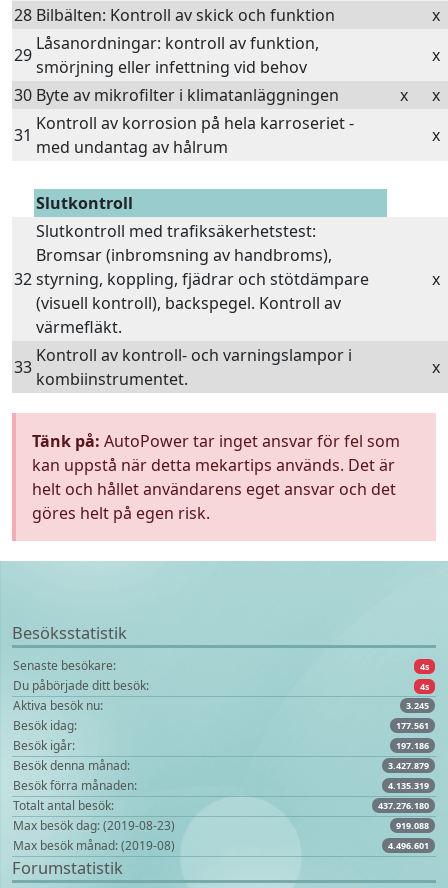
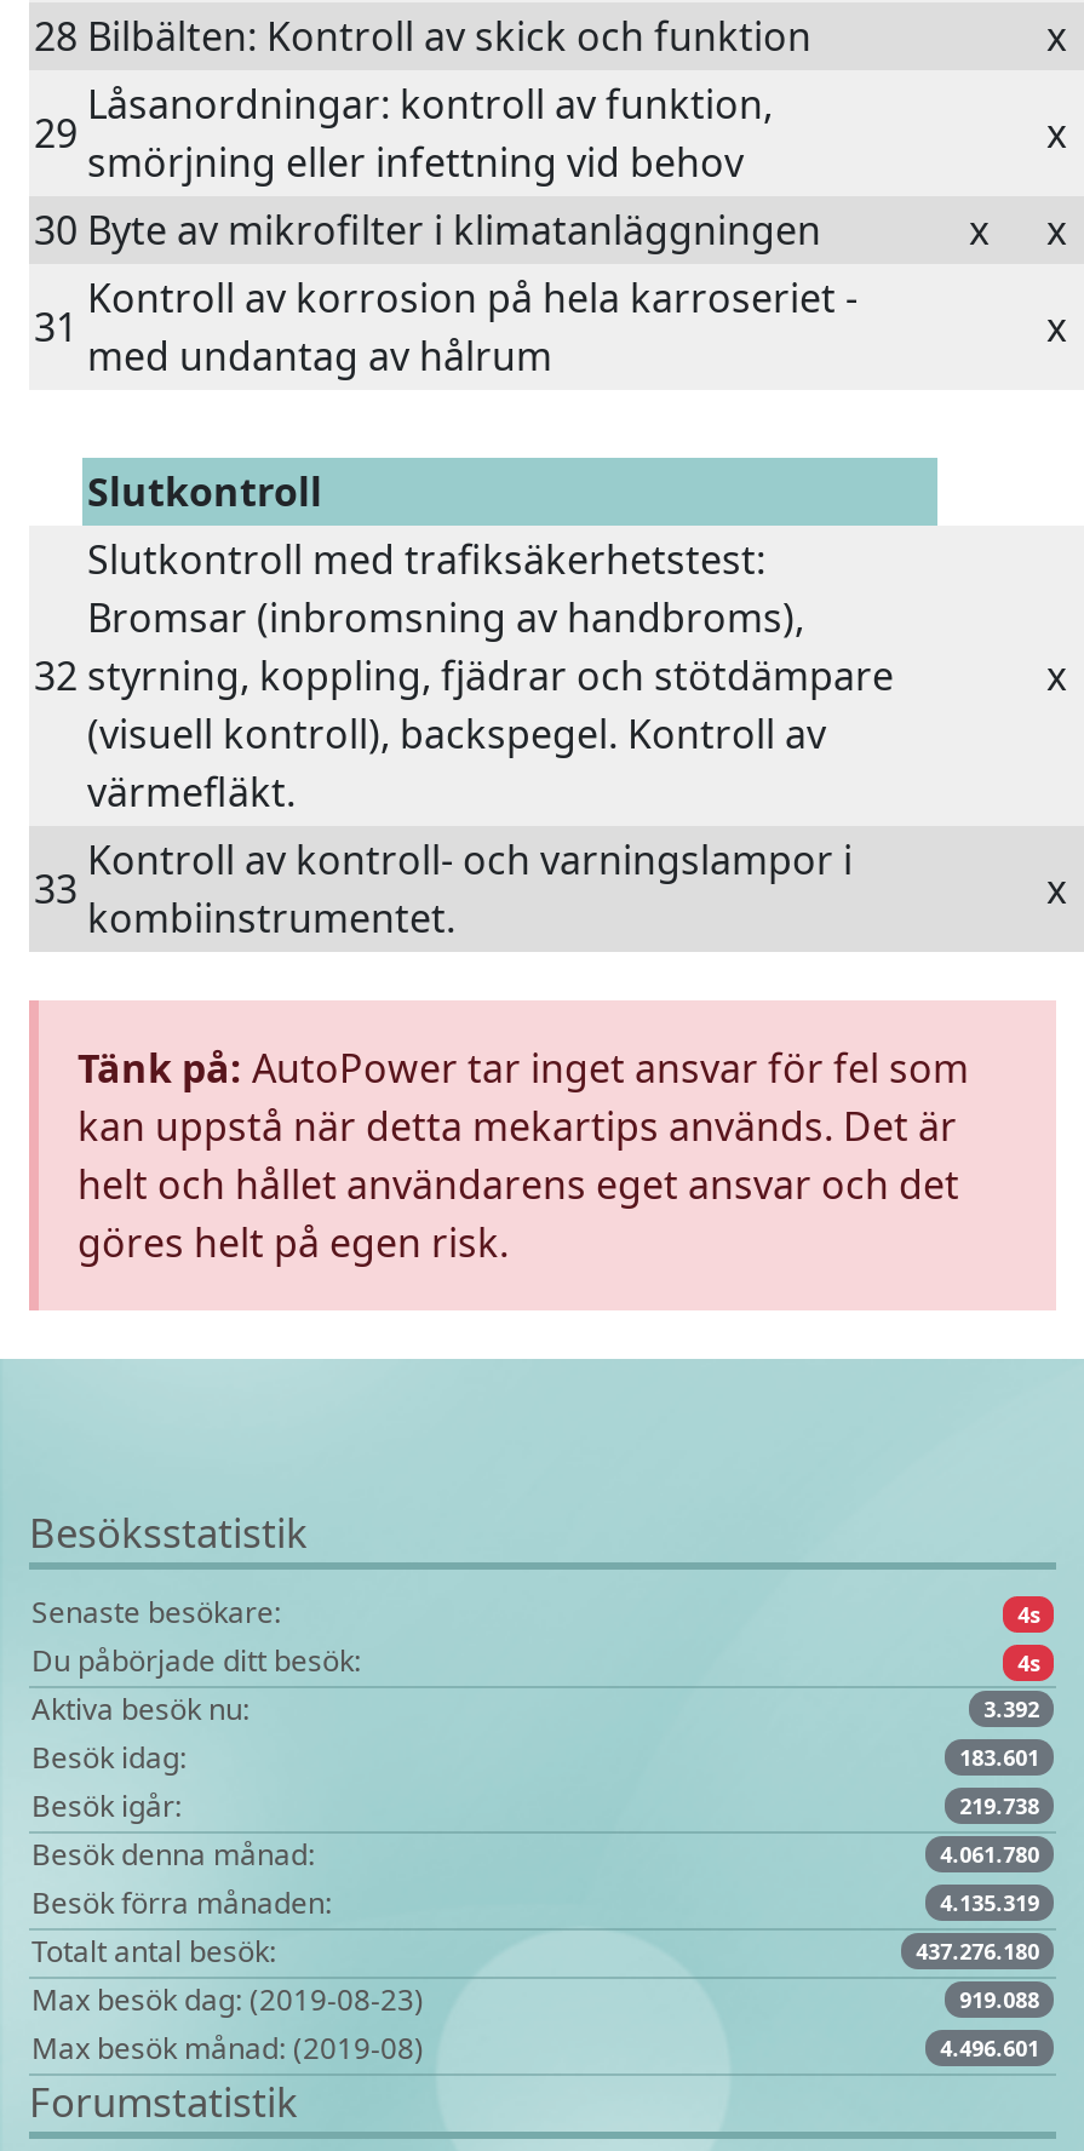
[406,699,429,712] 3.245 -> [984,1693,1040,1725] 3.392
[396,719,429,732] 177.561 -> [960,1742,1040,1773] 183.601
[396,739,429,752] 197.186 -> [960,1790,1040,1822] 219.738
[388,759,429,772] 3.427.879 -> [940,1839,1040,1870] 4.061.780

